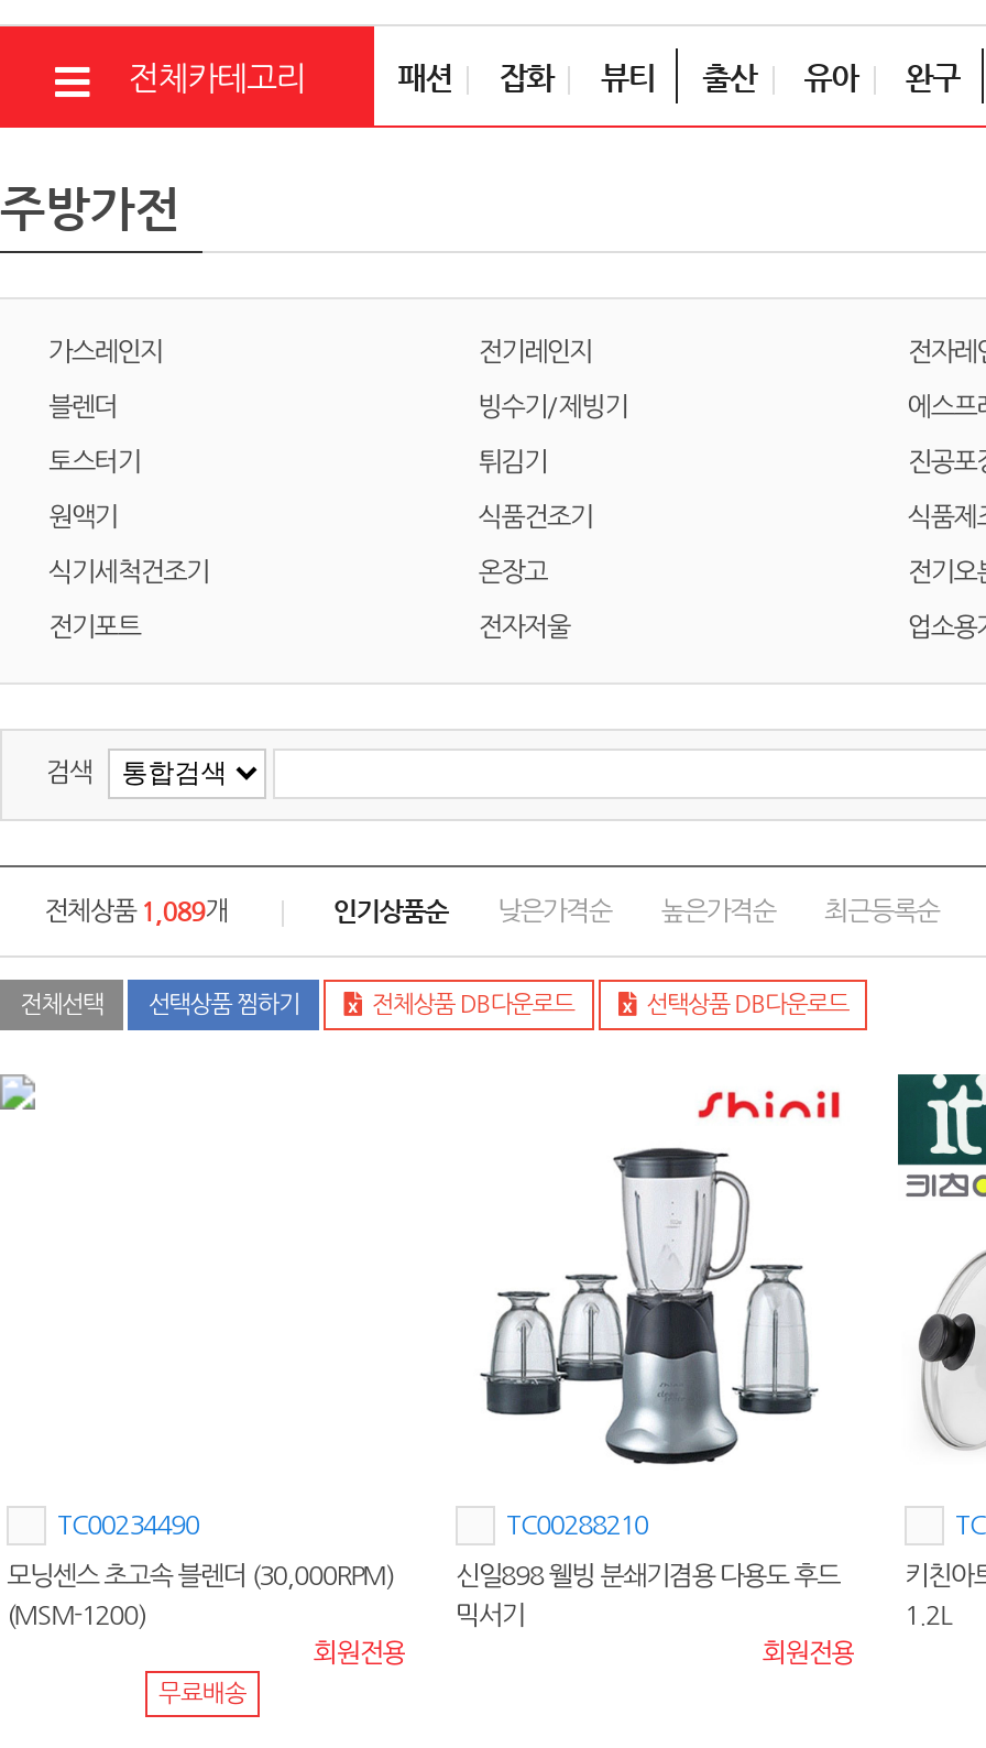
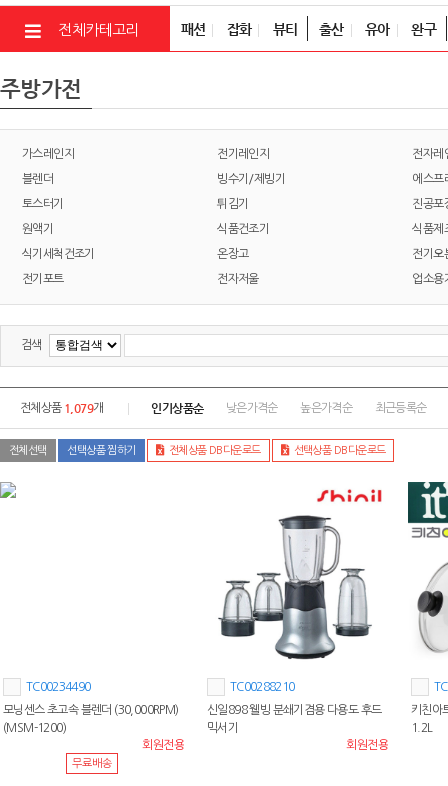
[44,896,228,927] 전체상품 1,089개 -> [20,401,103,415] 전체상품 1,079개

